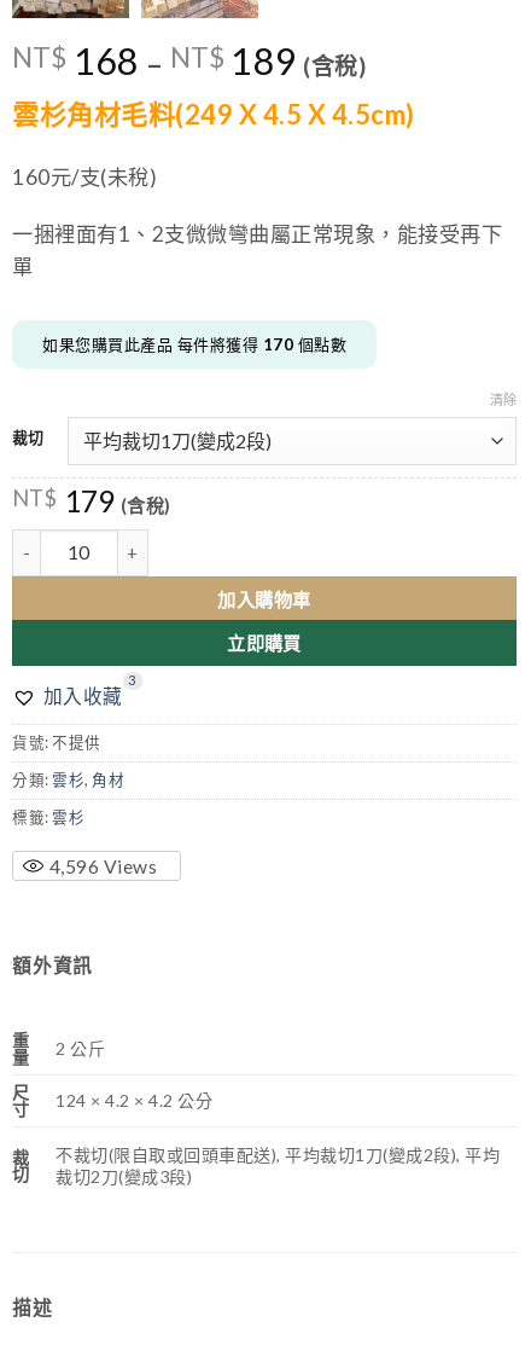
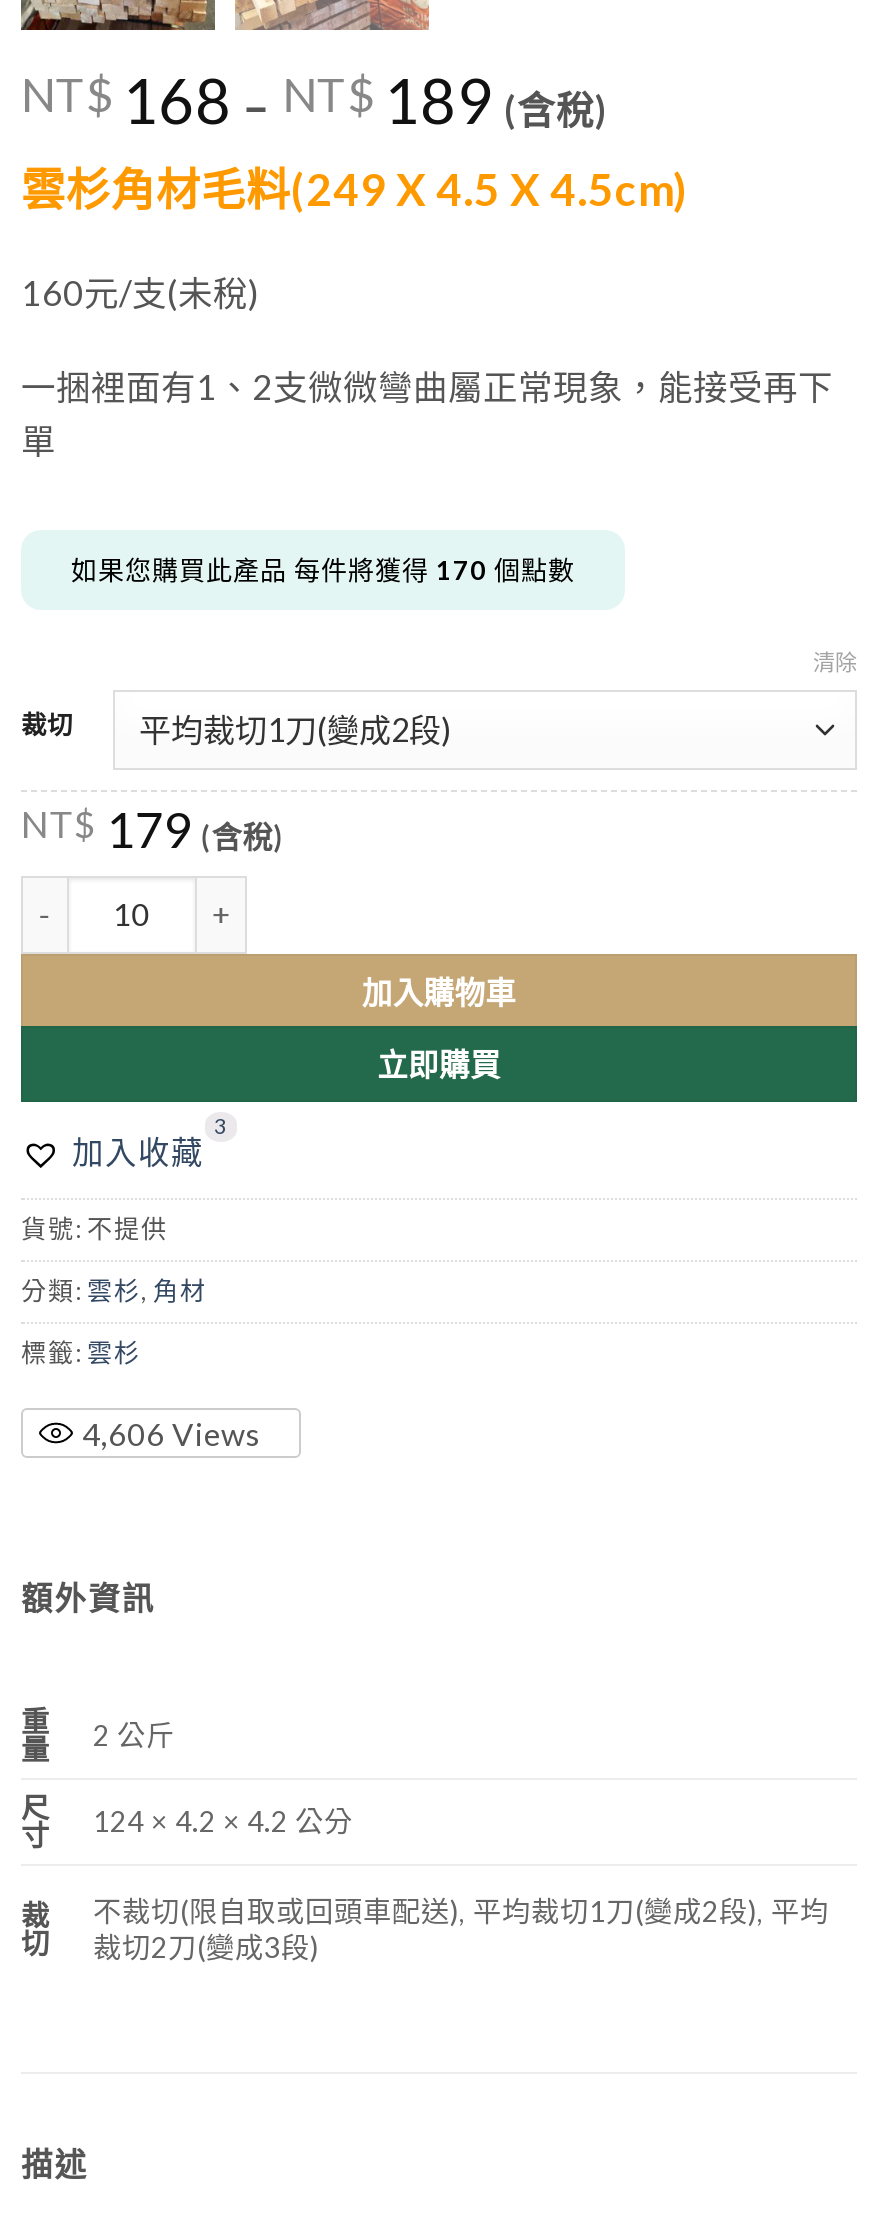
[49,856,157,878] 4,596 Views -> [82,1417,261,1453] 4,606 Views

